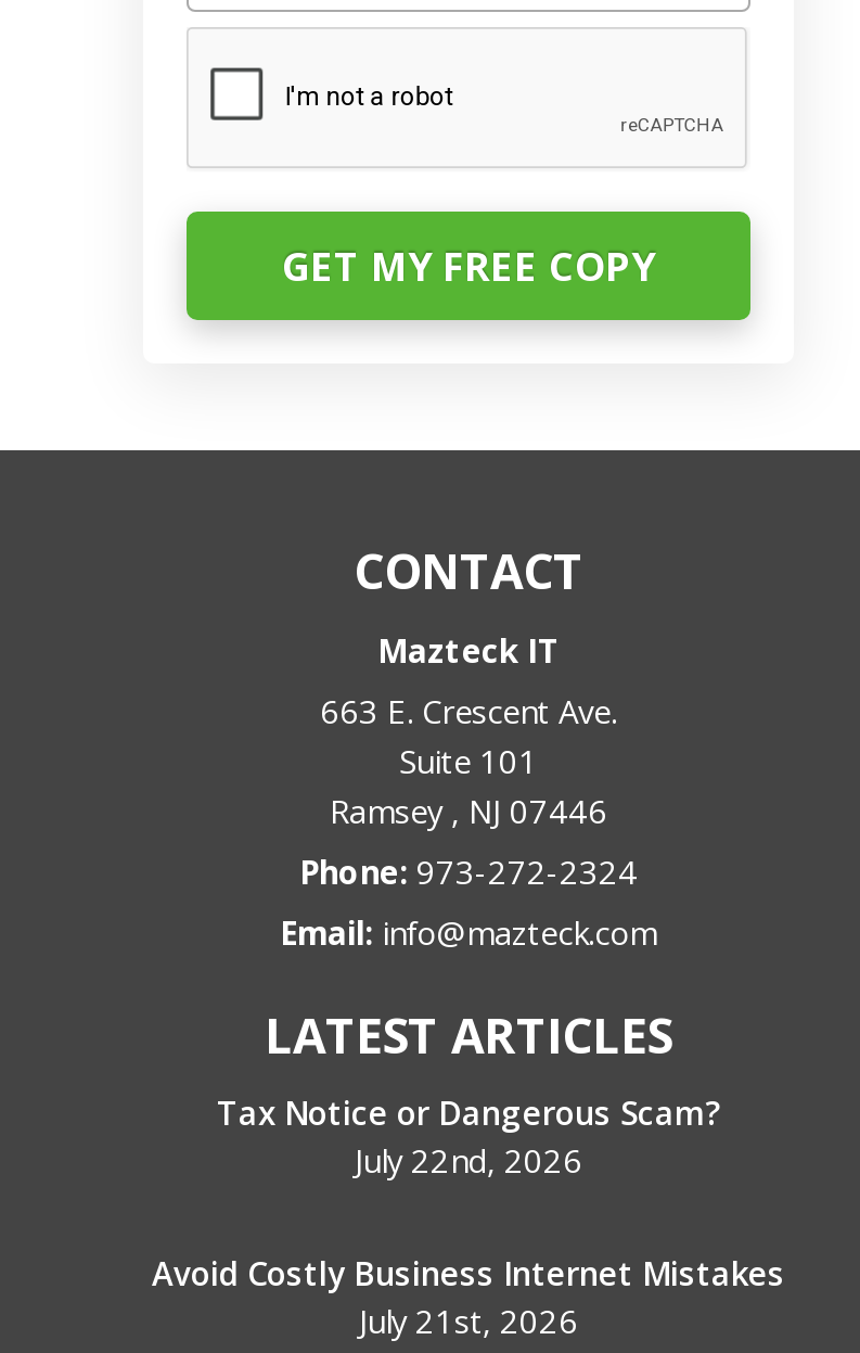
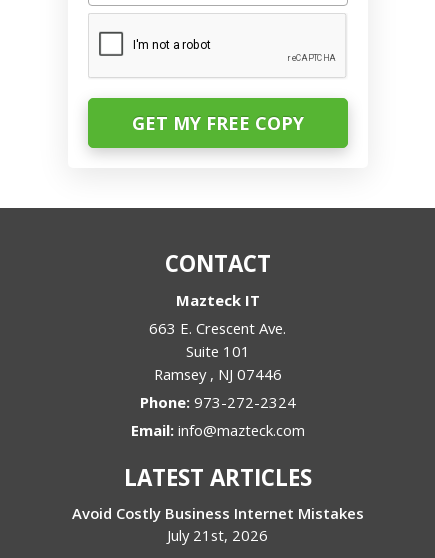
[217,1091,720,1182] Tax Notice or Dangerous Scam? | July 22nd, 2026 -> none

